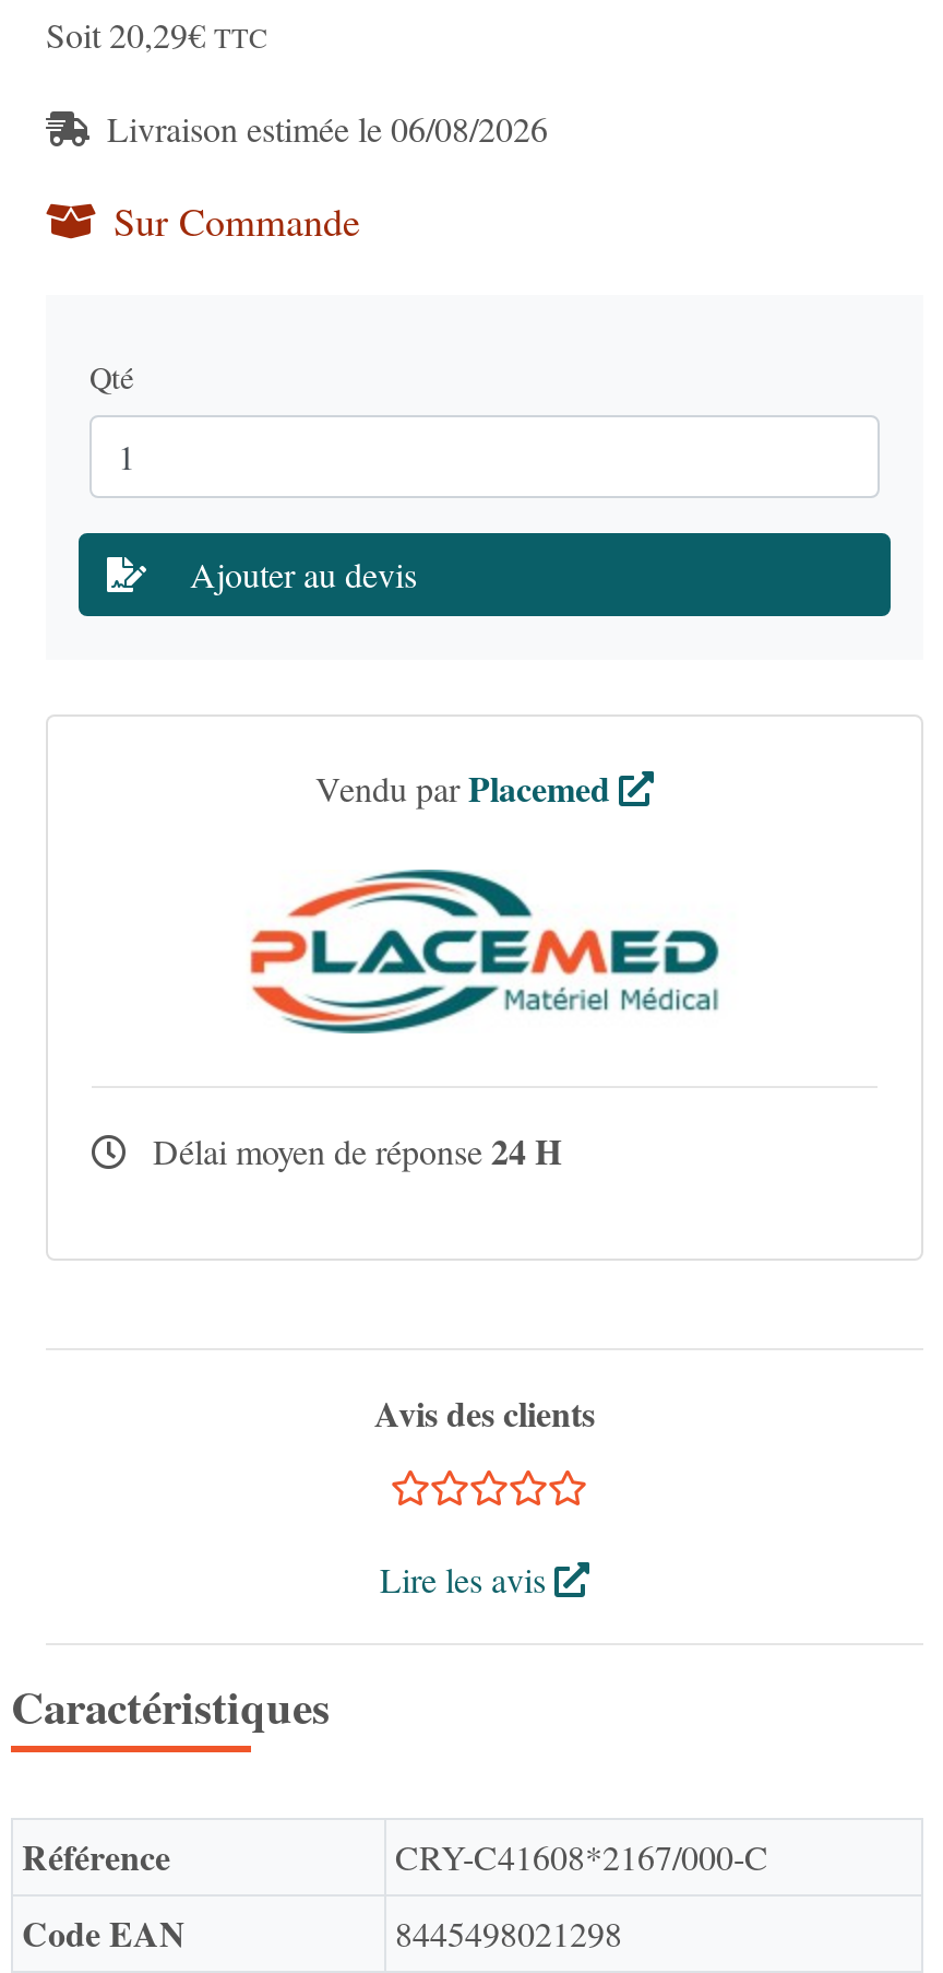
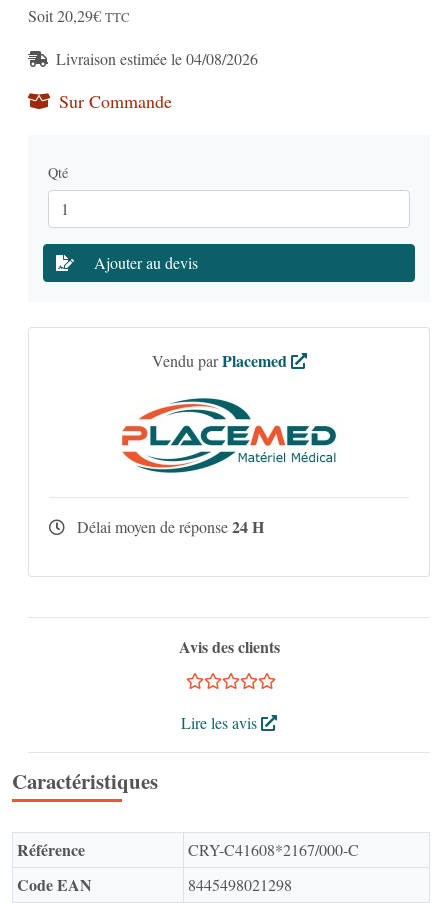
[107,104,548,150] Livraison estimée le 06/08/2026 -> [56,48,258,69] Livraison estimée le 04/08/2026

